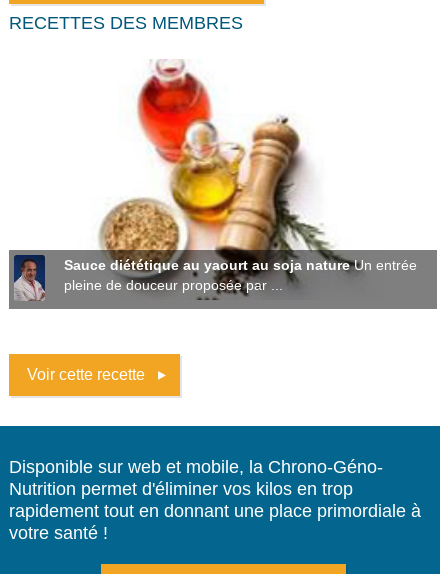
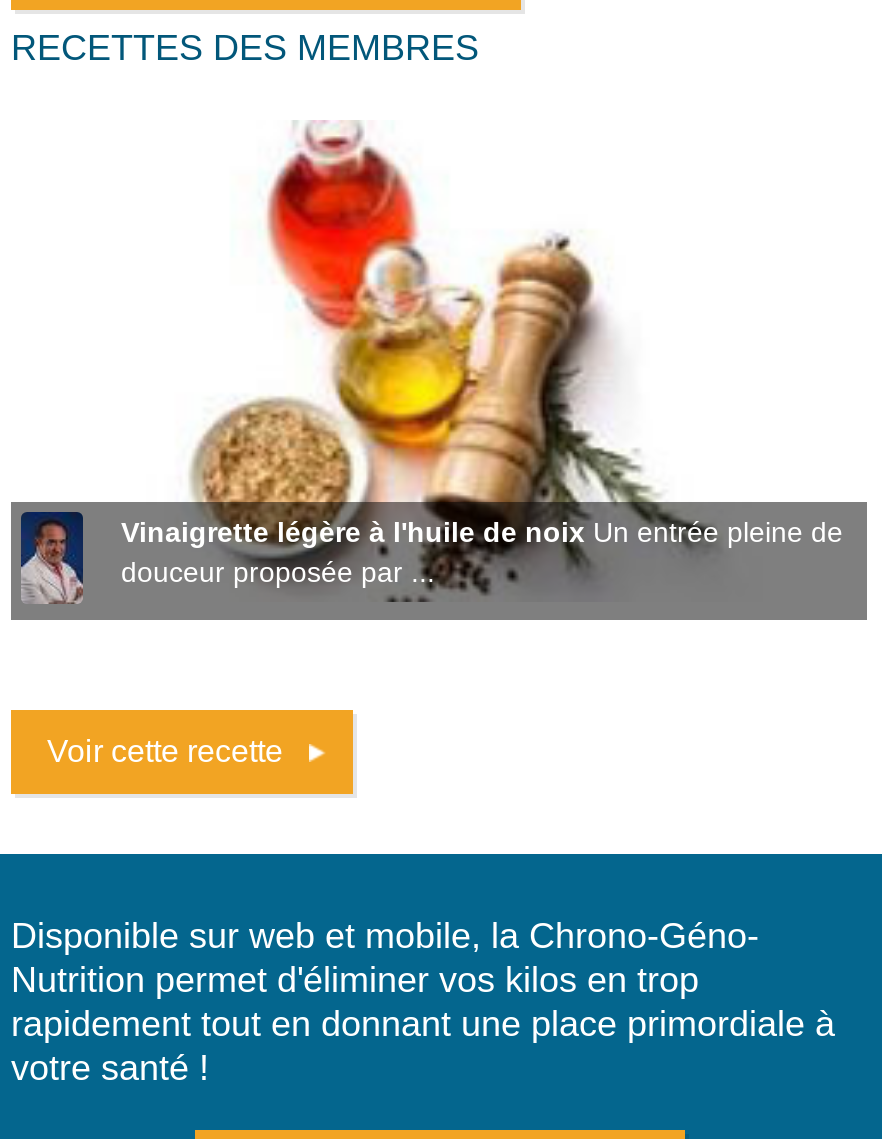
[64,257,417,293] Sauce diététique au yaourt au soja nature Un entrée | pleine de douceur proposée par ... -> [121,516,843,588] Vinaigrette légère à l'huile de noix Un entrée pleine de | douceur proposée par ...

